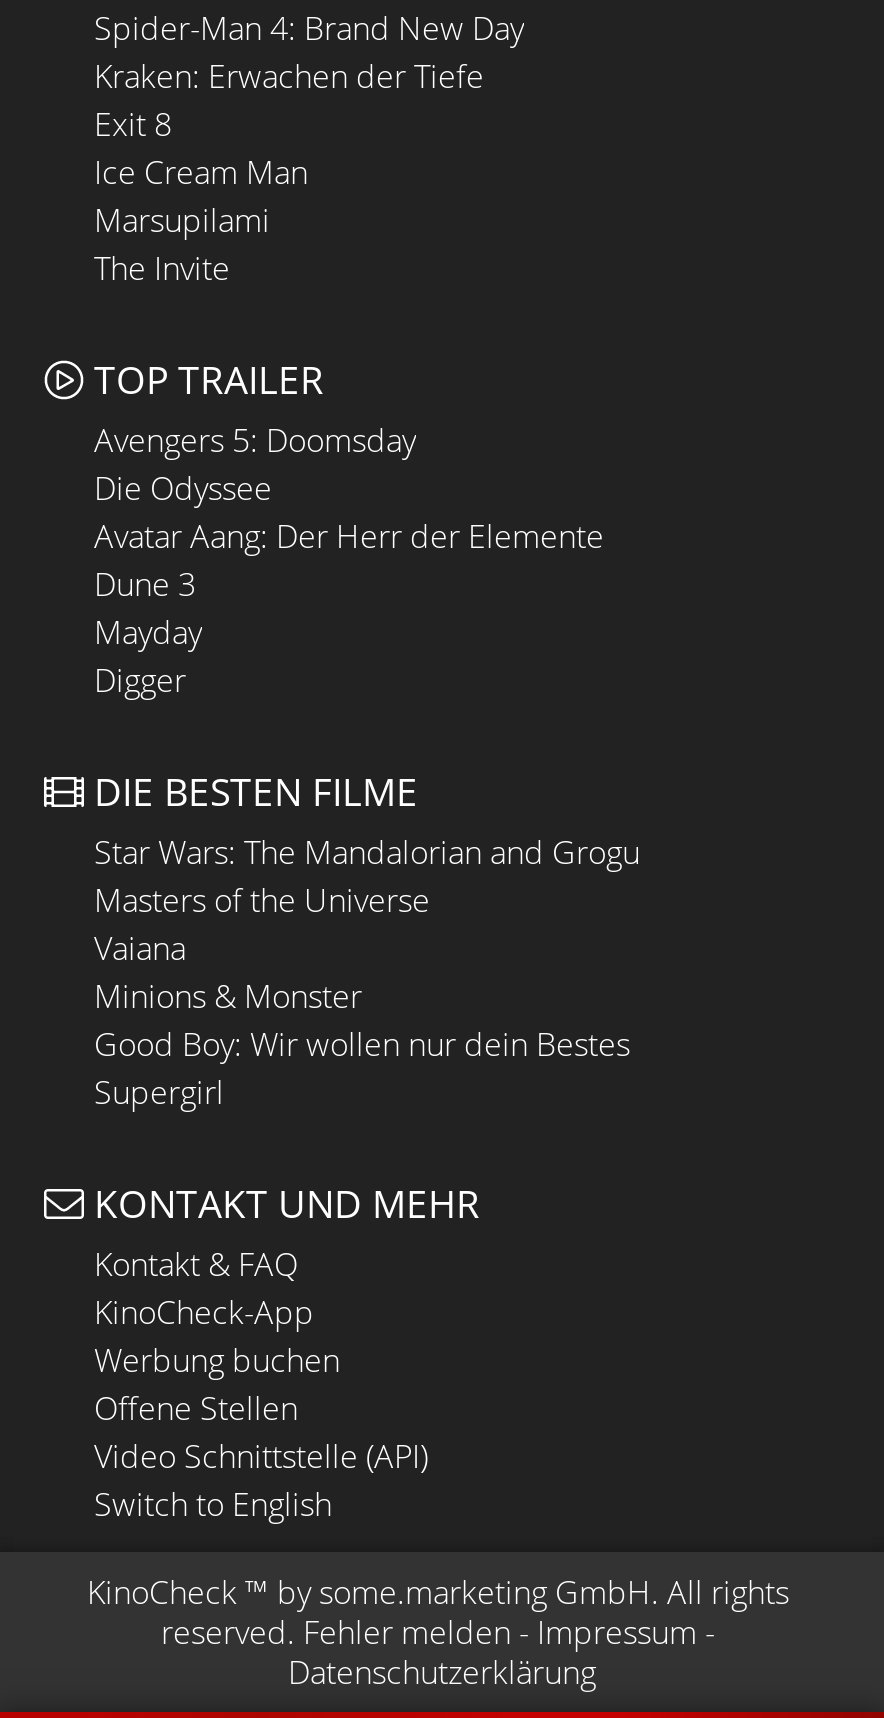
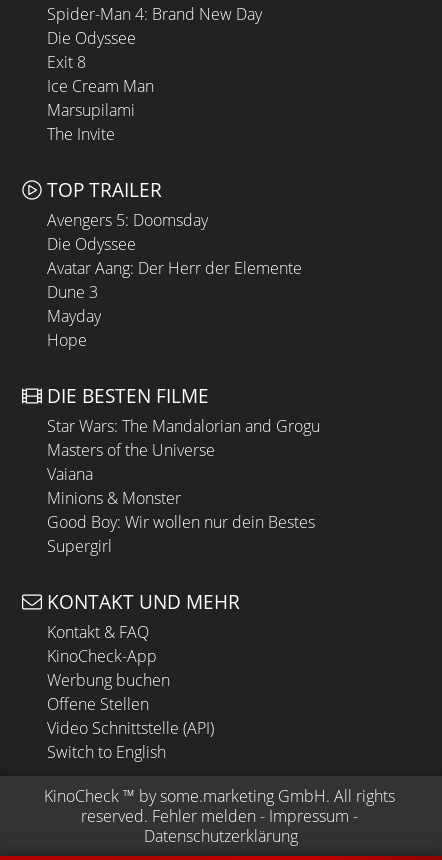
[94,55,484,99] Kraken: Erwachen der Tiefe -> [47,27,136,49] Die Odyssee
[94,658,186,702] Digger -> [47,329,87,351] Hope

